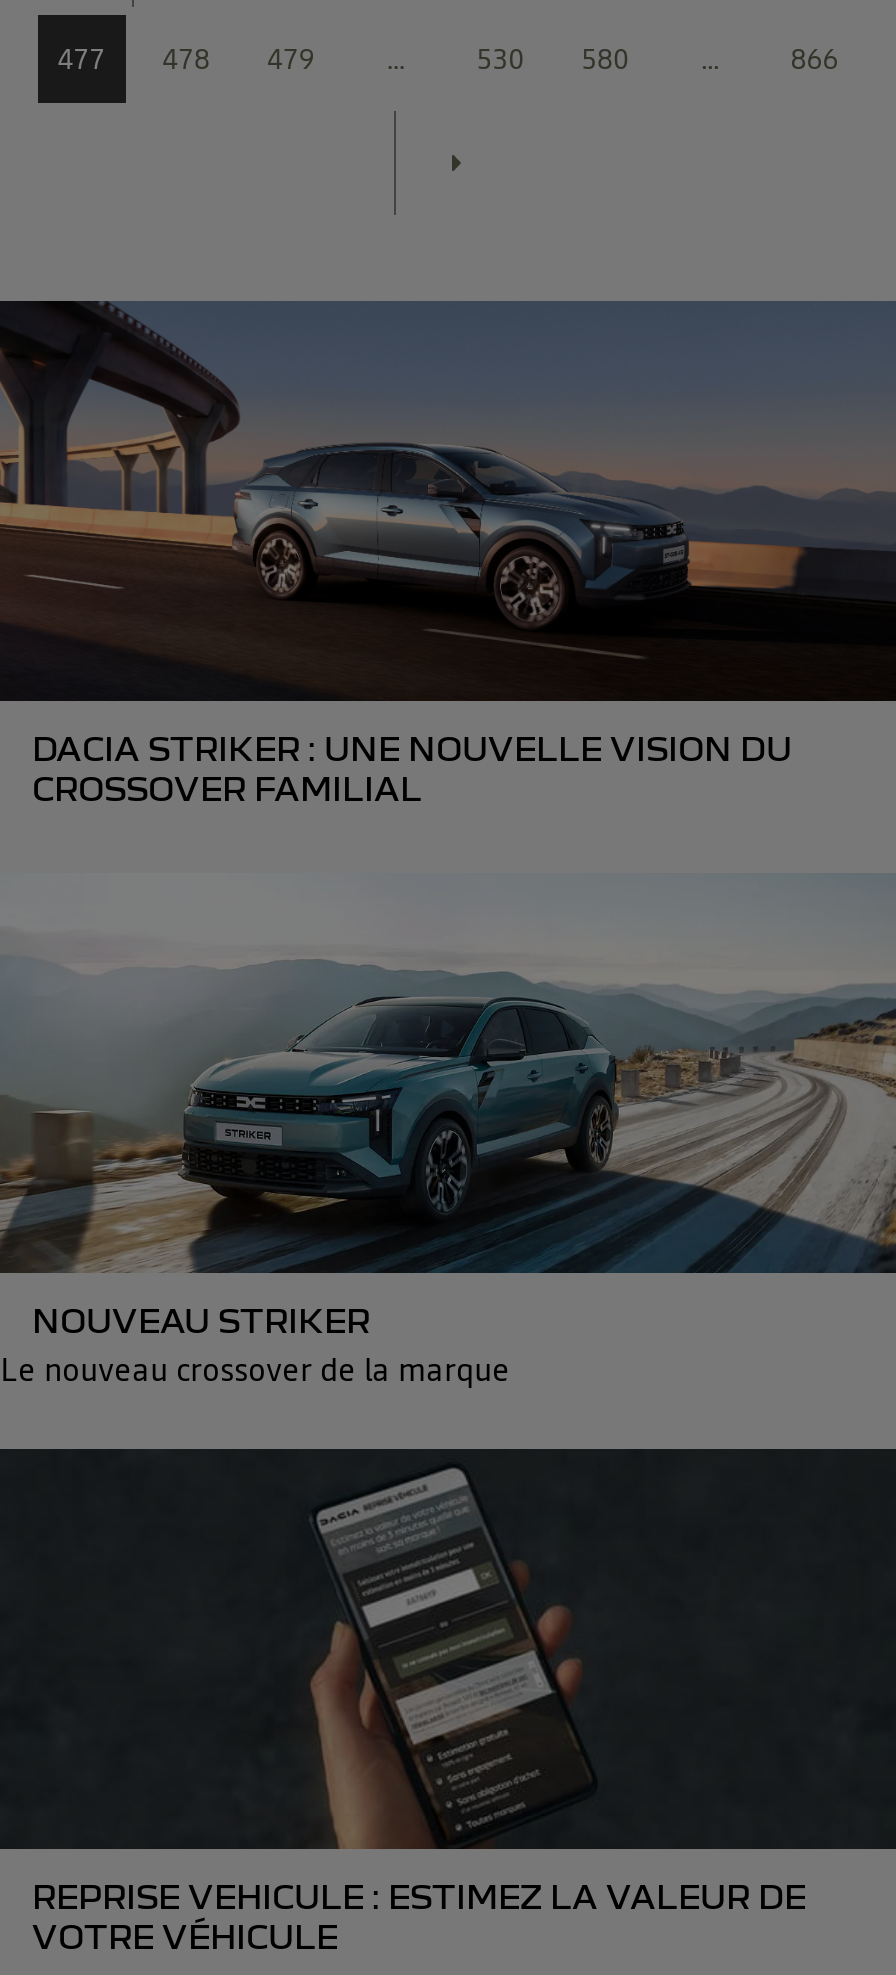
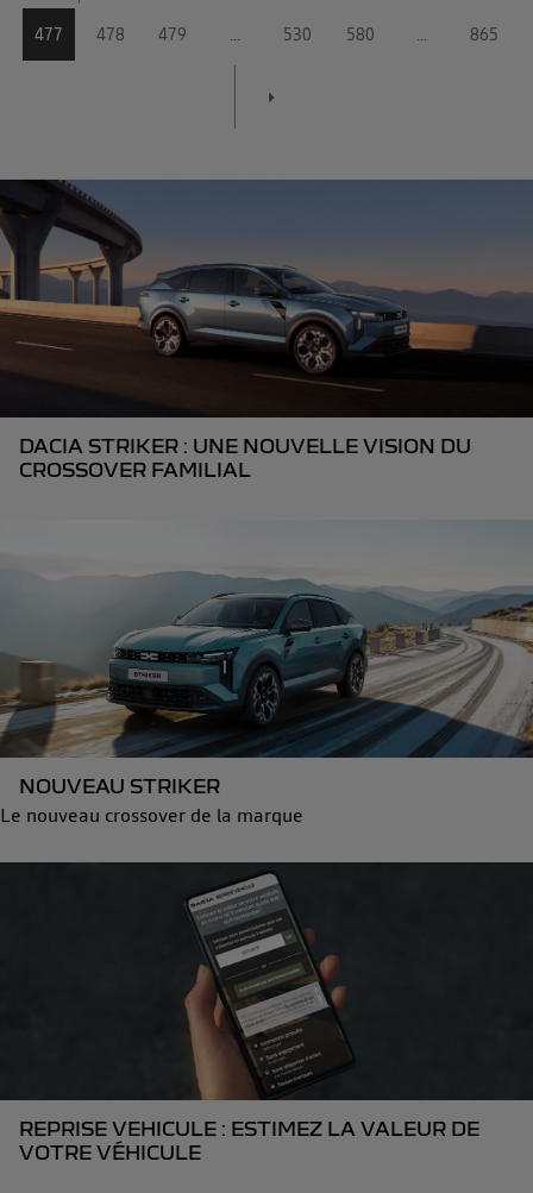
[791,38,839,78] 866 -> [470,23,499,47] 865

